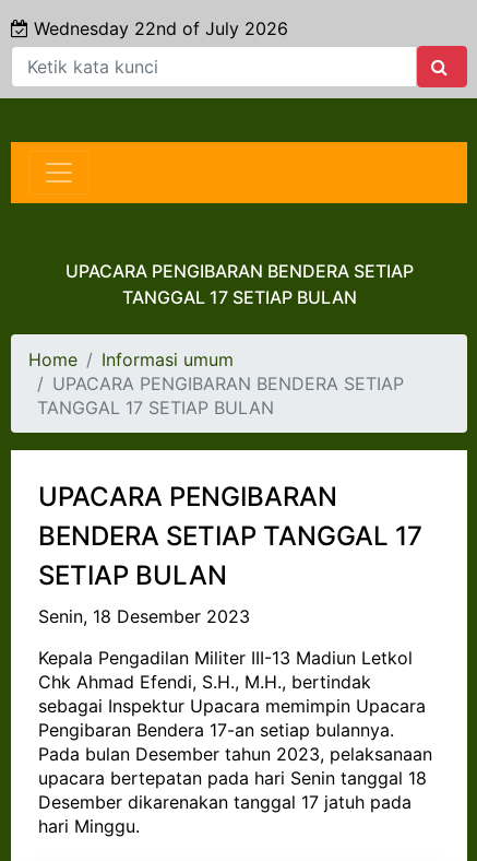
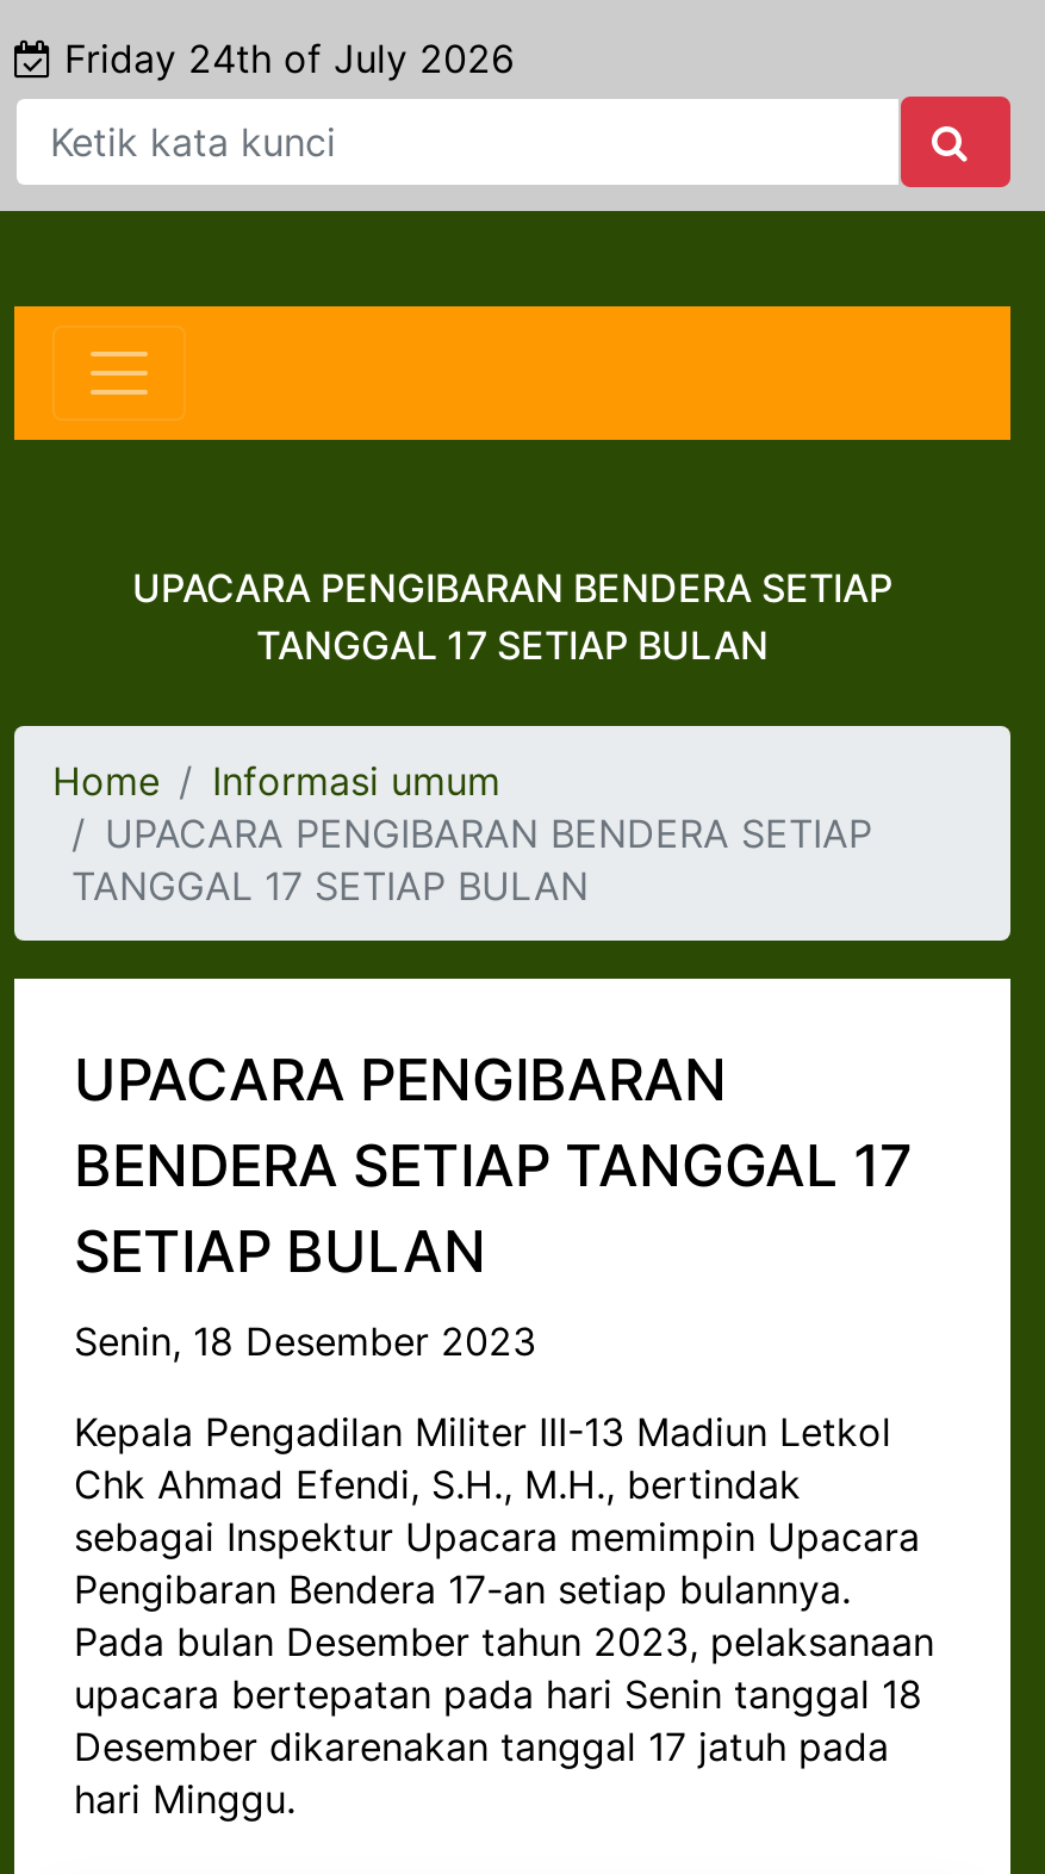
[28,17,288,39] Wednesday 22nd of July 2026 -> [52,35,515,82] Friday 24th of July 2026

